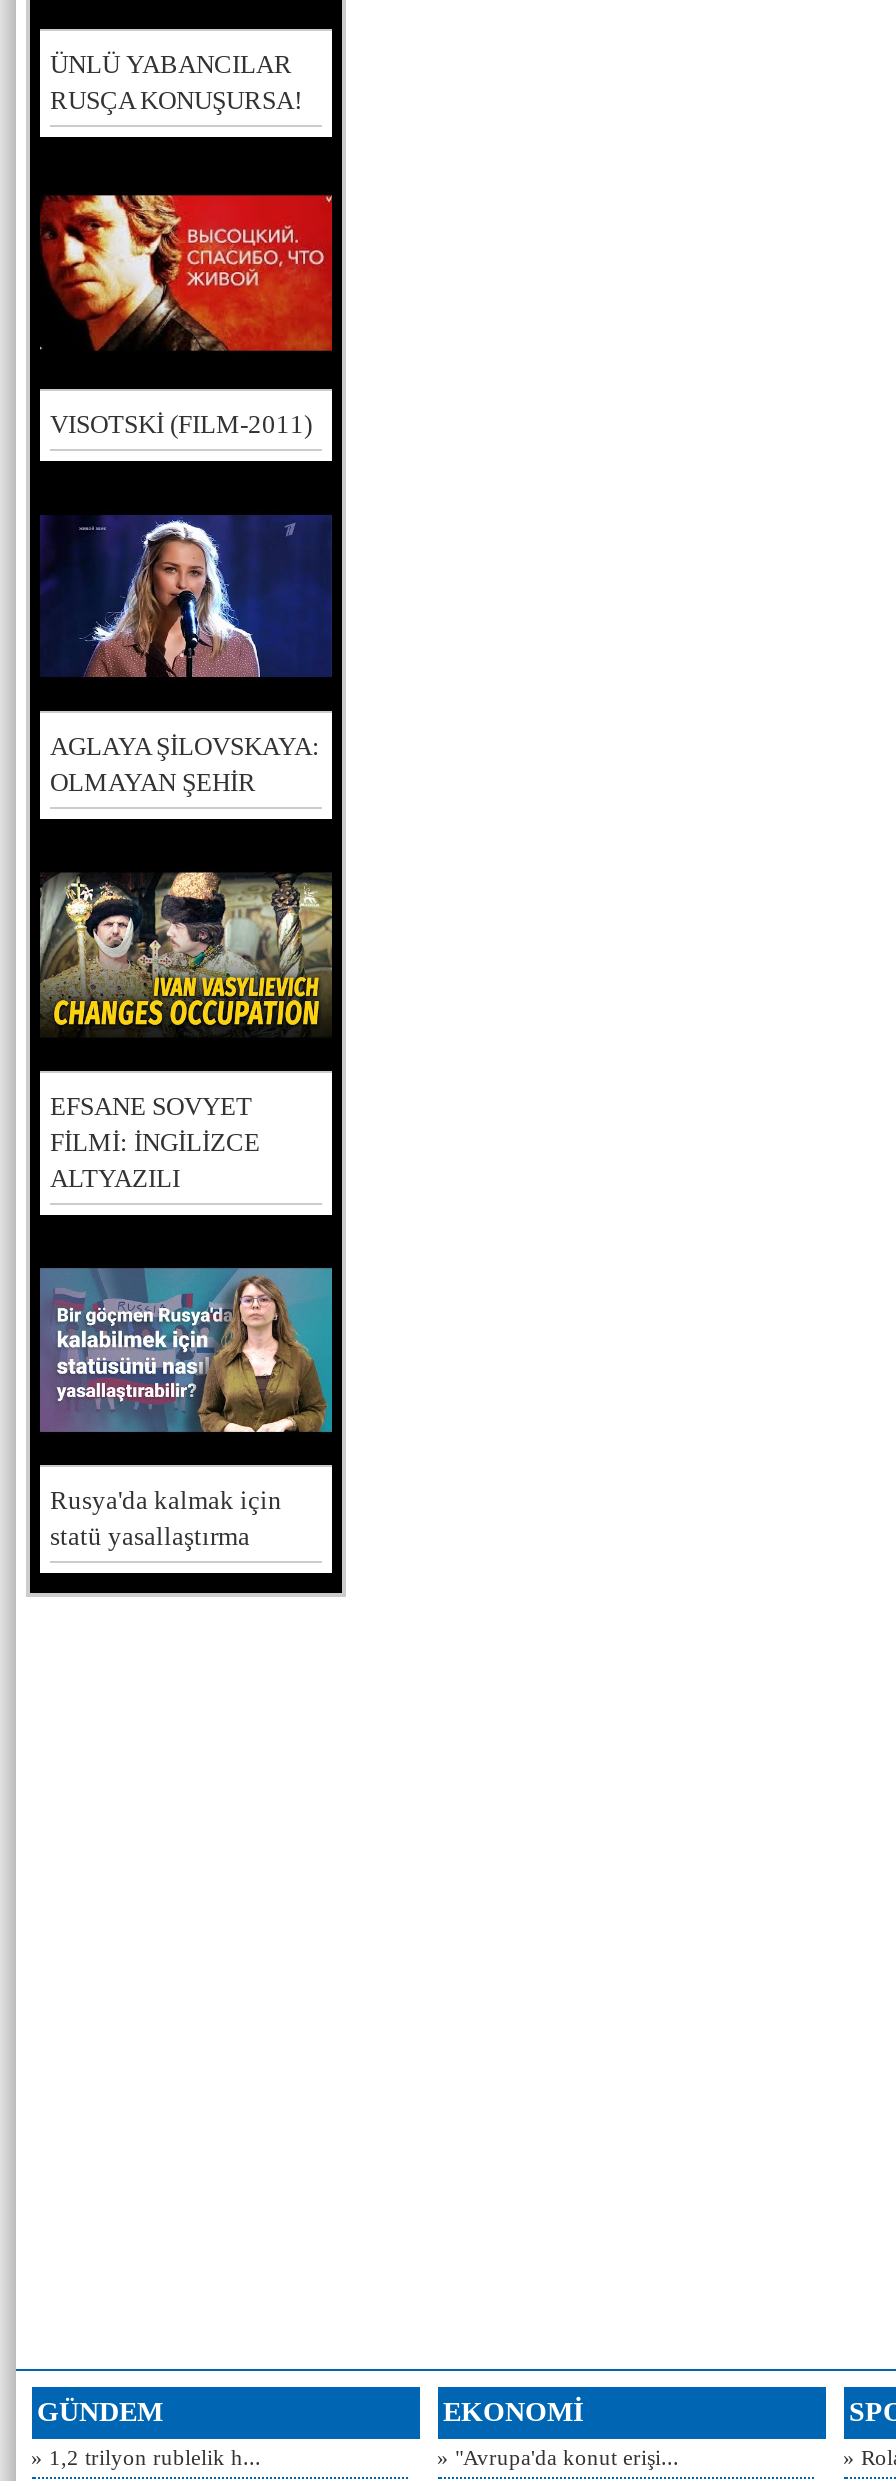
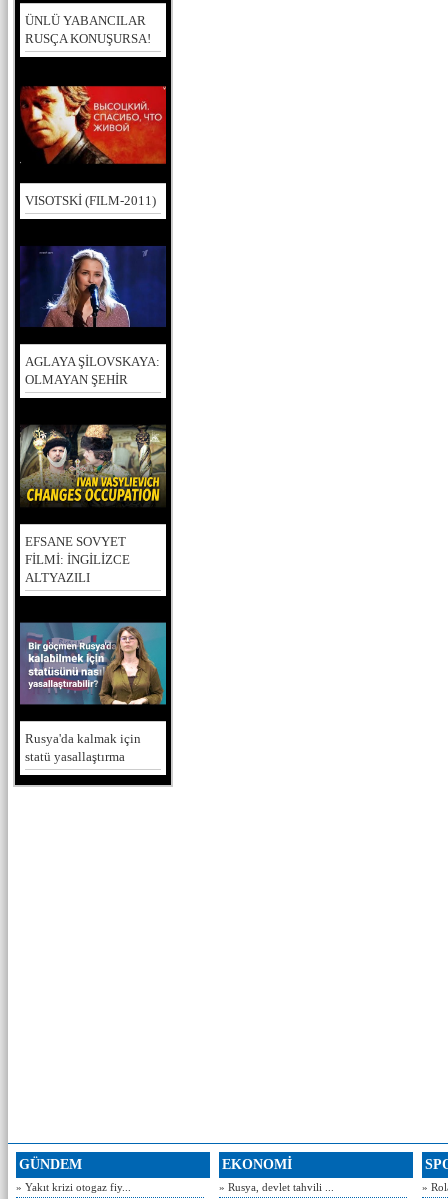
[31,2446,261,2470] » 1,2 trilyon rublelik h... -> [15,1181,130,1193] » Yakıt krizi otogaz fiy...
[437,2446,679,2470] » "Avrupa'da konut erişi... -> [218,1181,333,1193] » Rusya, devlet tahvili ...

